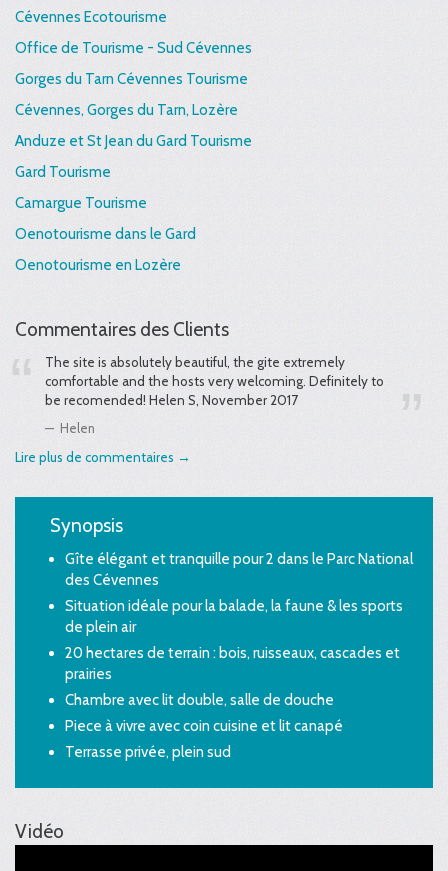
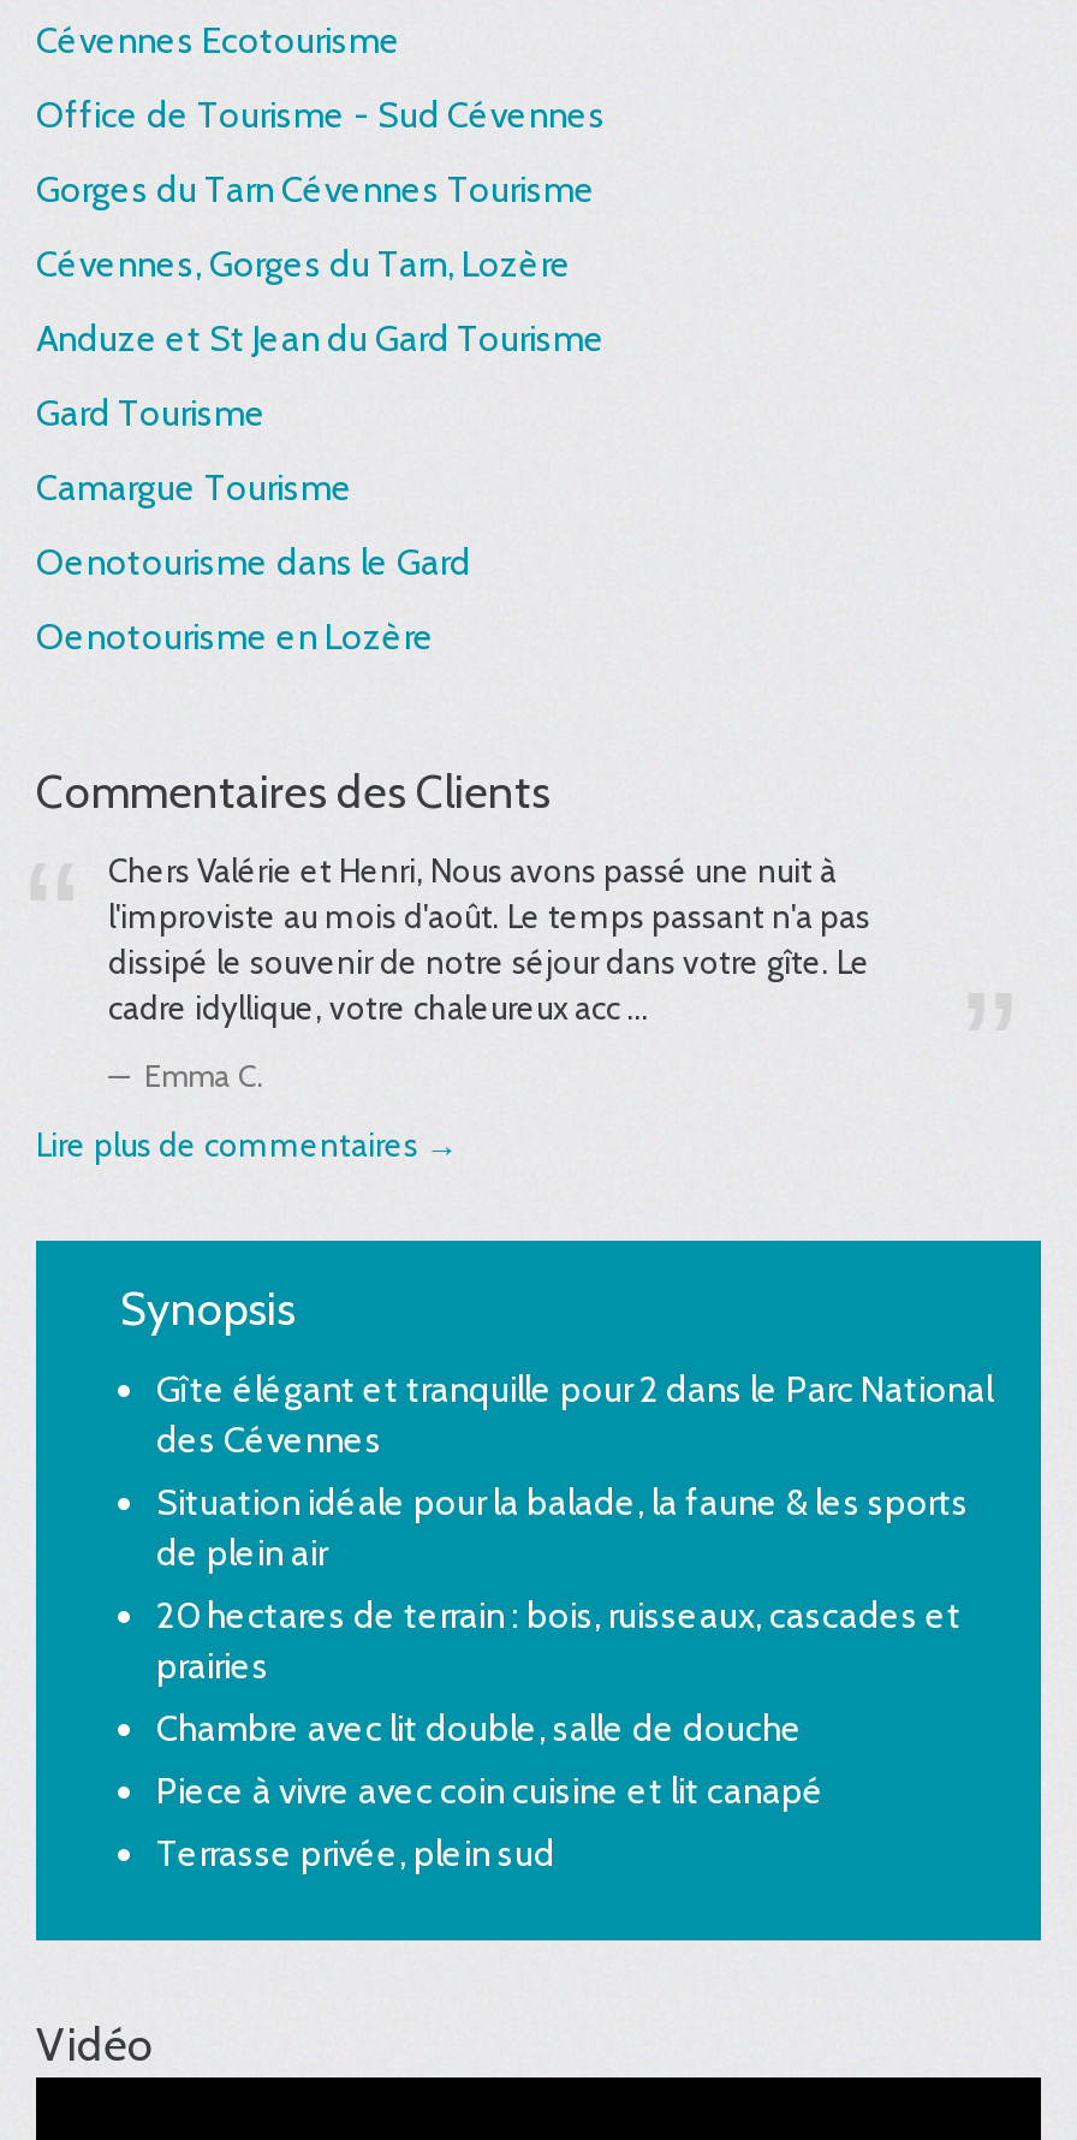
[45,354,384,408] The site is absolutely beautiful, the gite extremely | comfortable and the hosts very welcoming. Definitely to | be recomended! Helen S, November 2017 -> [108,851,870,1026] Chers Valérie et Henri, Nous avons passé une nuit à | l'improviste au mois d'août. Le temps passant n'a pas | dissipé le souvenir de notre séjour dans votre gîte. Le | cadre idyllique, votre chaleureux acc ...
[57,421,95,436] Helen -> [137,1058,264,1094] Emma C.

